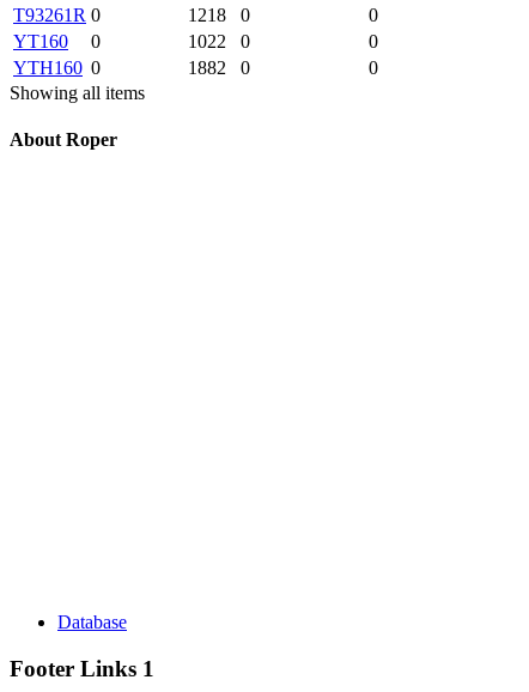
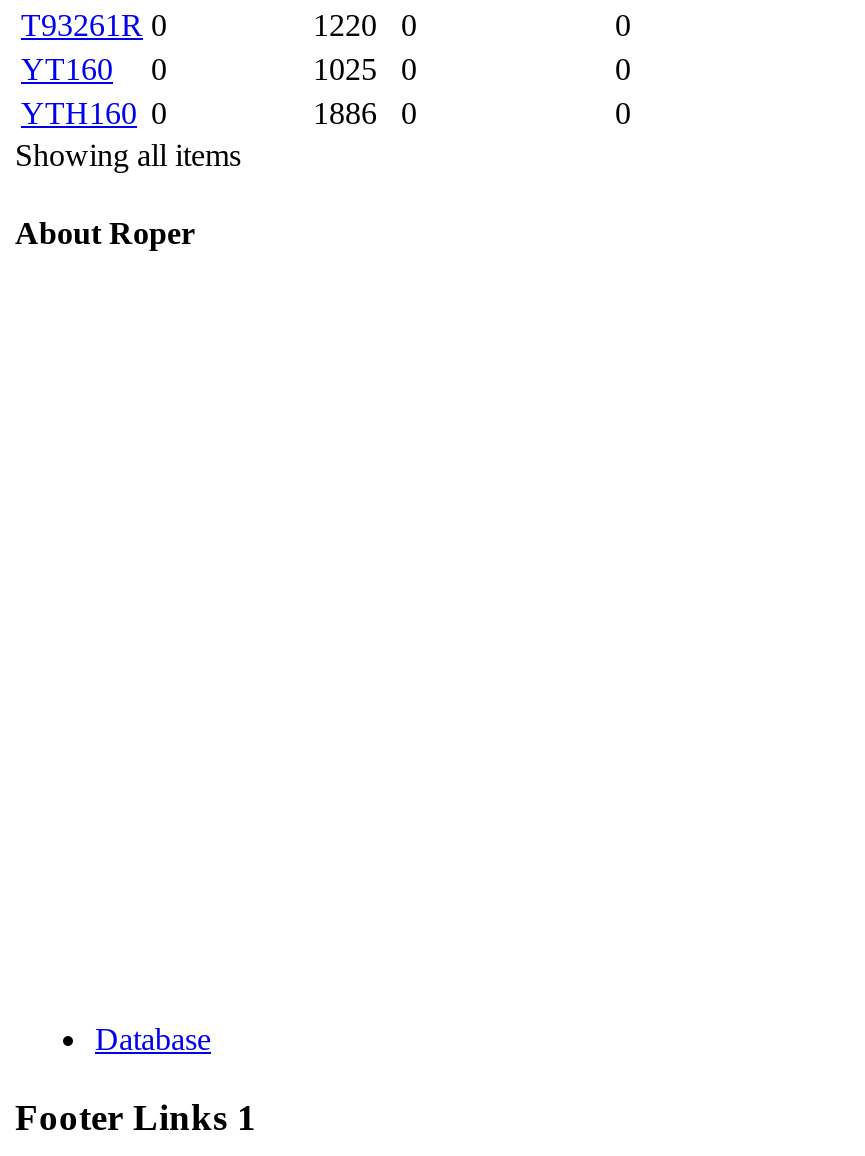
[188,5,250,25] 1218 0 -> [313,8,417,42] 1220 0
[188,31,250,51] 1022 0 -> [313,52,417,86] 1025 0
[188,57,250,78] 1882 0 -> [313,96,417,130] 1886 0

